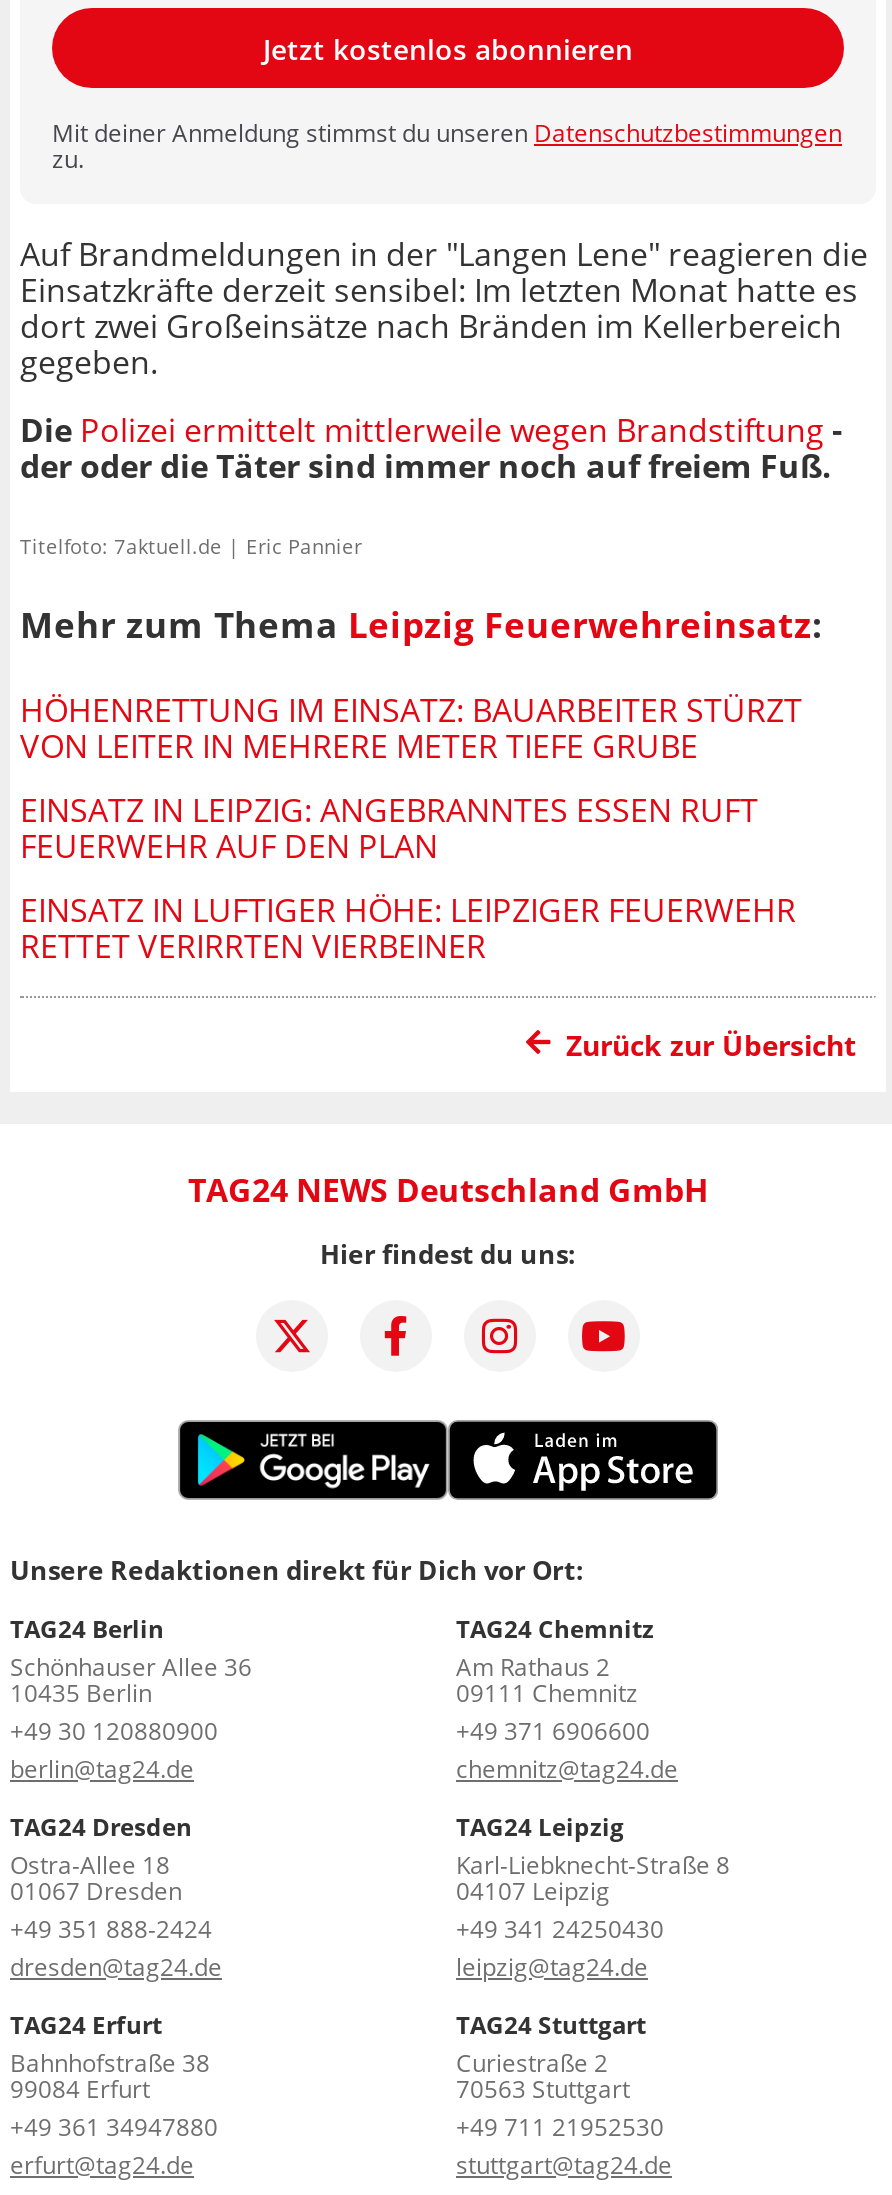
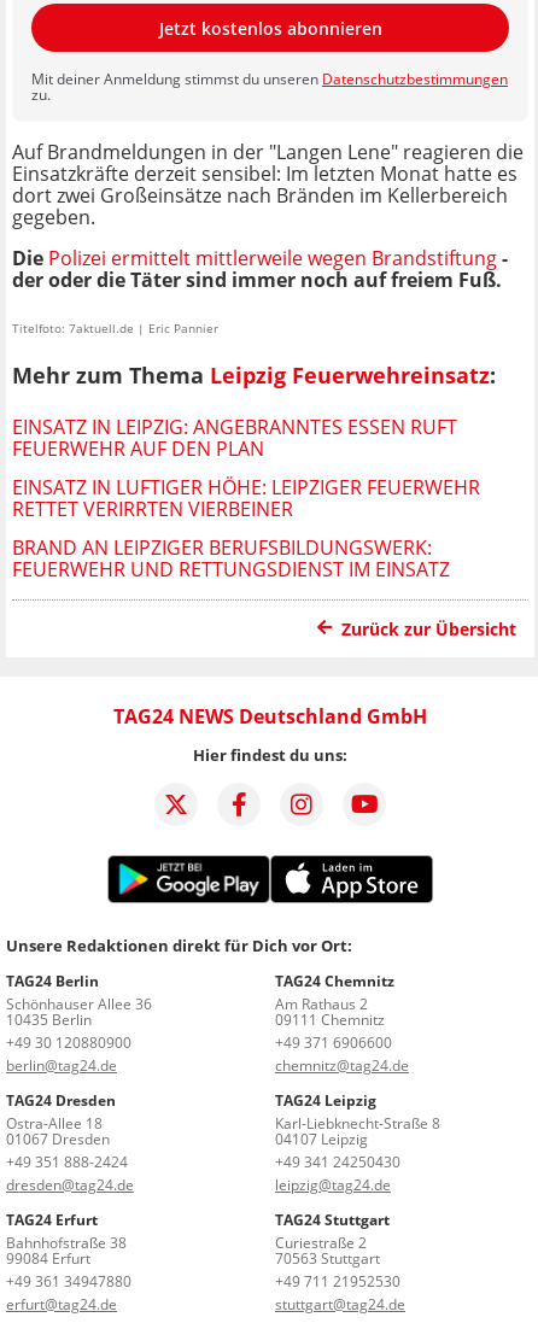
[20,687,802,767] HÖHENRETTUNG IM EINSATZ: BAUARBEITER STÜRZT | VON LEITER IN MEHRERE METER TIEFE GRUBE -> none
moved [20,787,796,967] -> [12,413,480,522]: EINSATZ IN LEIPZIG: ANGEBRANNTES ESSEN RUFT | FEUERWEHR AUF DEN PLAN | EINSATZ IN LUFTIGER HÖHE: LEIPZIGER FEUERWEHR | RETTET VERIRRTEN VIERBEINER
none -> [12,534,450,582] BRAND AN LEIPZIGER BERUFSBILDUNGSWERK: | FEUERWEHR UND RETTUNGSDIENST IM EINSATZ

